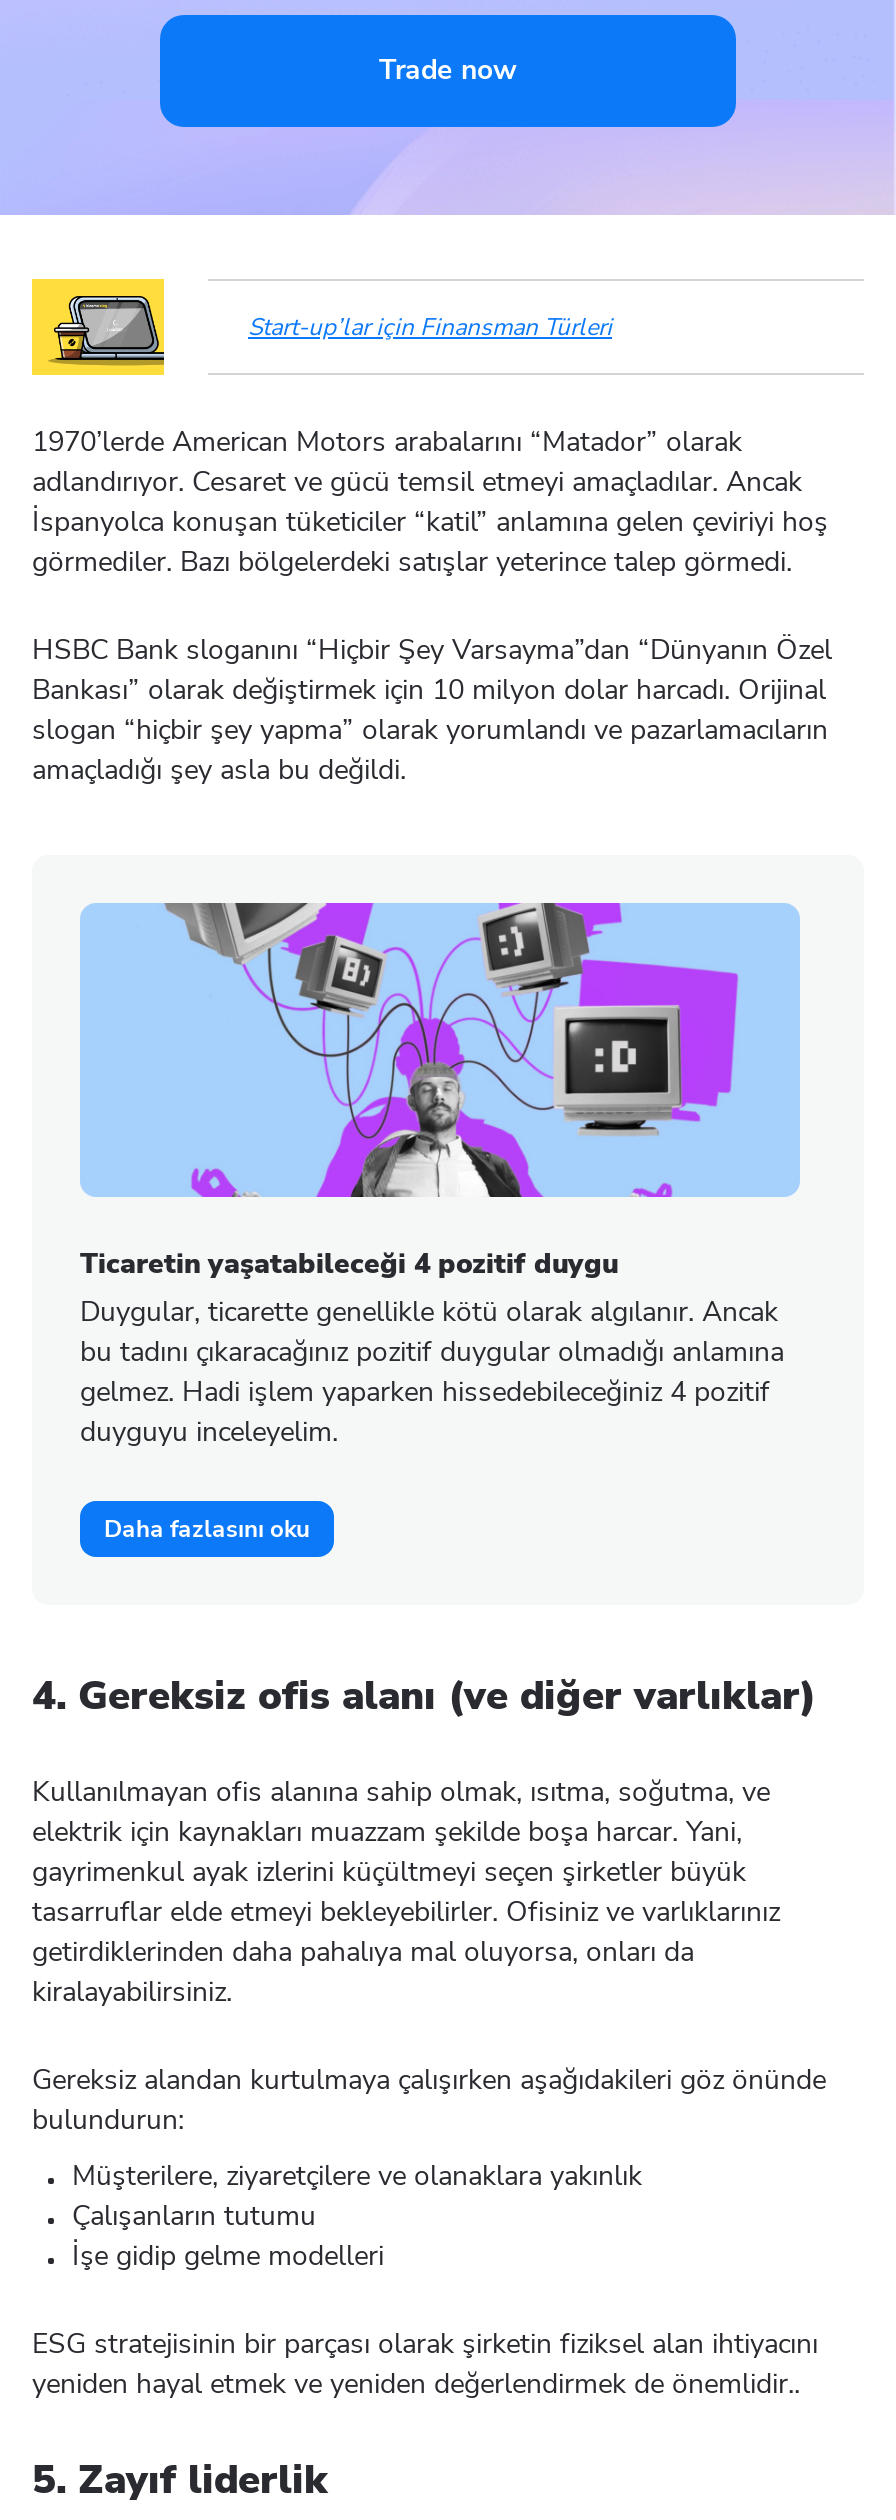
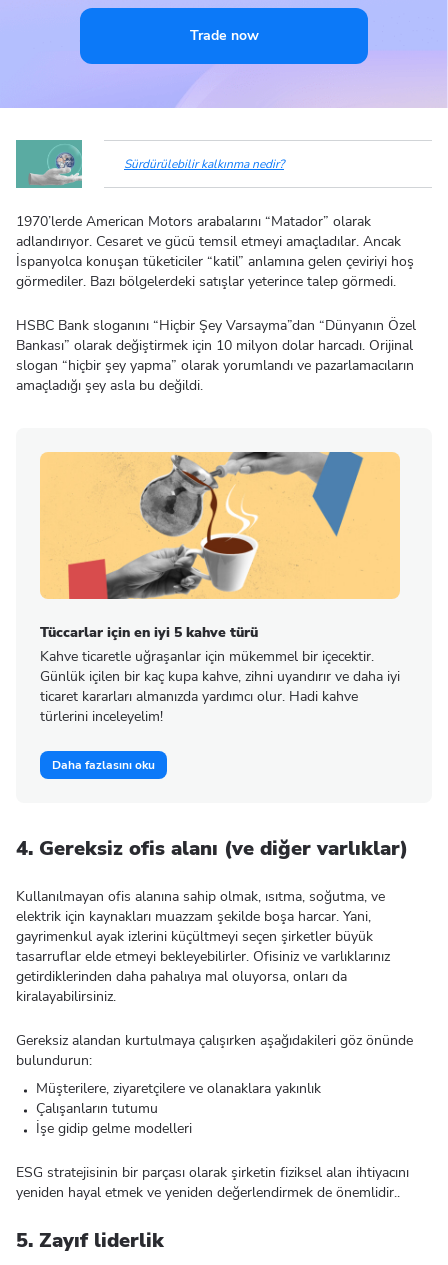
[30,276,166,378] [image] -> [15,139,83,189] [image]
[248,312,612,344] Start-up’lar için Finansman Türleri -> [124,156,284,172] Sürdürülebilir kalkınma nedir?
[80,900,800,1452] [image] | Ticaretin yaşatabileceği 4 pozitif duygu | Duygular, ticarette genellikle kötü olarak algılanır. Ancak | bu tadını çıkaracağınız pozitif duygular olmadığı anlamına | gelmez. Hadi işlem yaparken hissedebileceğiniz 4 pozitif | duyguyu inceleyelim. -> [39,451,401,726] [image] | Tüccarlar için en iyi 5 kahve türü | Kahve ticaretle uğraşanlar için mükemmel bir içecektir. | Günlük içilen bir kaç kupa kahve, zihni uyandırır ve daha iyi | ticaret kararları almanızda yardımcı olur. Hadi kahve | türlerini inceleyelim!

